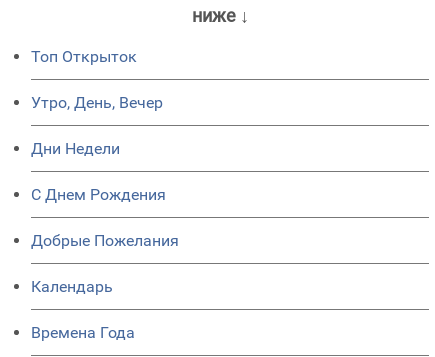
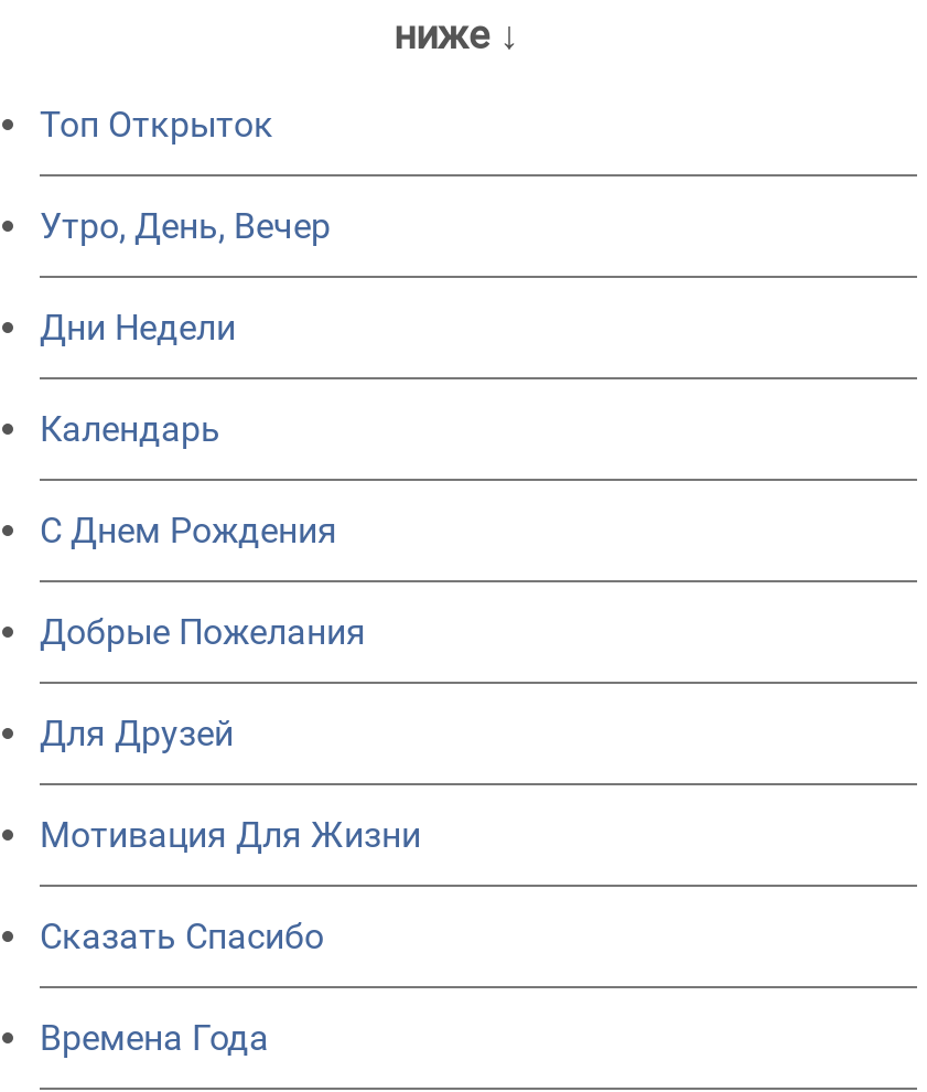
none -> [40,713,421,958] Для Друзей | Мотивация Для Жизни | Сказать Спасибо
moved [31,277,113,296] -> [40,408,220,450]: Календарь

